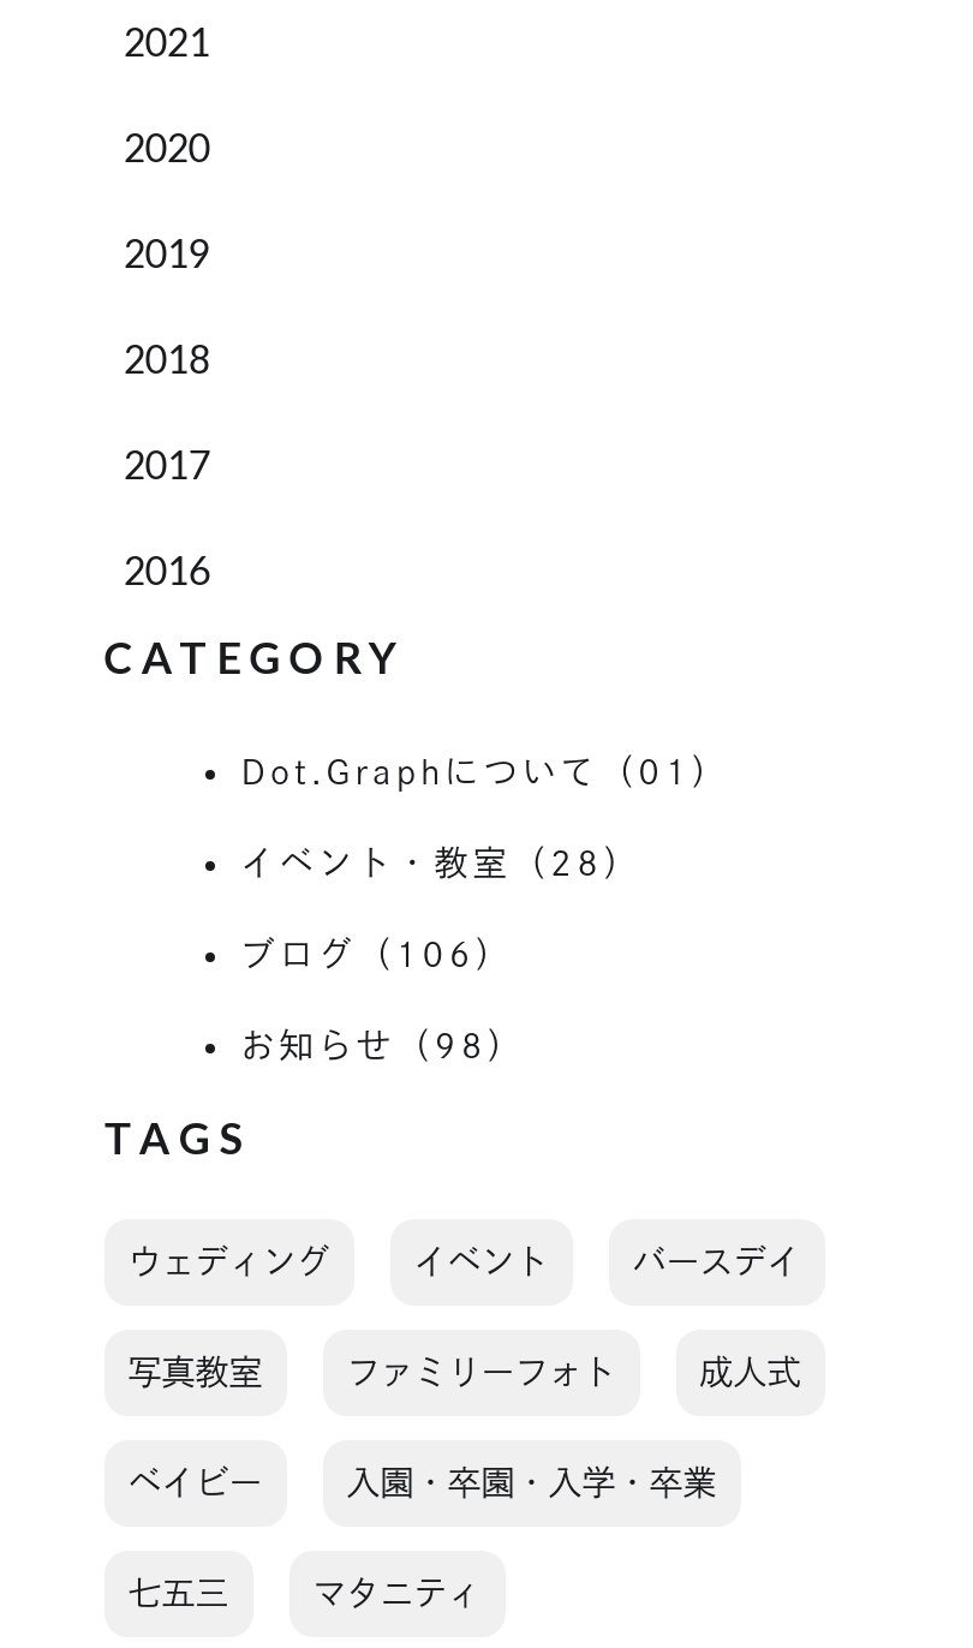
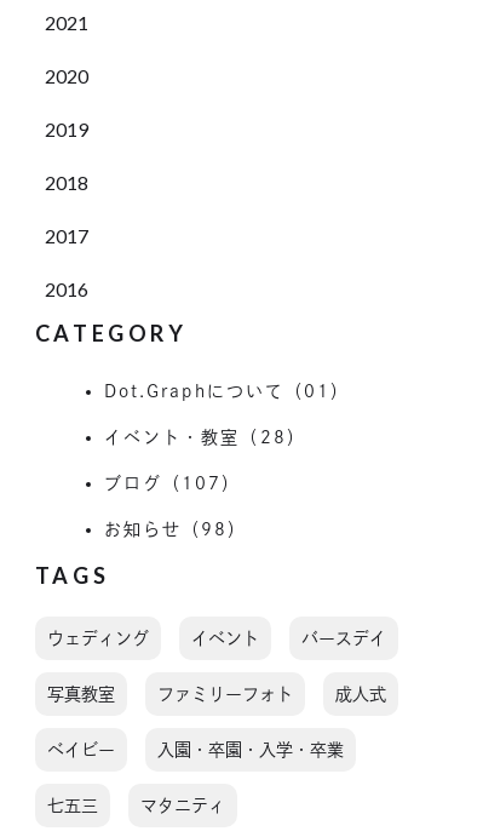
[241,938,514,972] ブログ（106） -> [104,475,241,492] ブログ（107）

